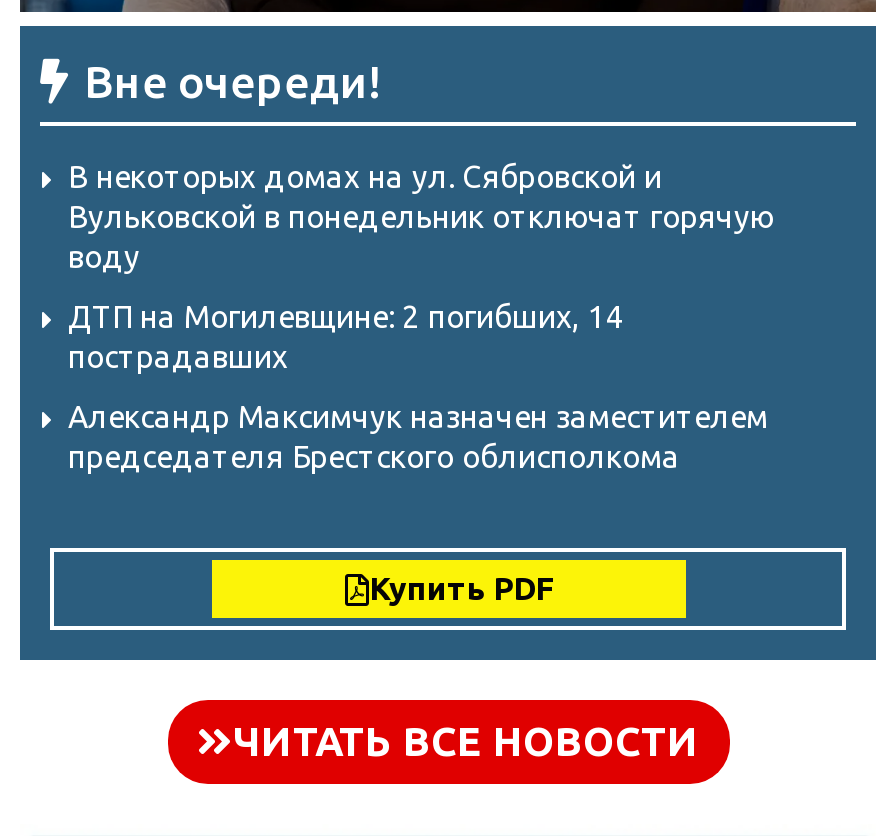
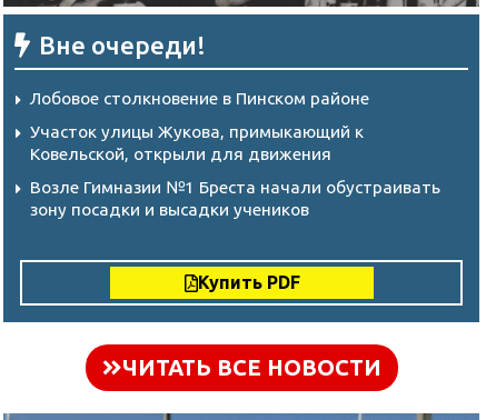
[68,160,774,274] В некоторых домах на ул. Сябровской и | Вульковской в понедельник отключат горячую | воду -> [30,89,369,108] Лобовое столкновение в Пинском районе
[68,300,624,374] ДТП на Могилевщине: 2 погибших, 14 | пострадавших -> [30,122,364,163] Участок улицы Жукова, примыкающий к | Ковельской, открыли для движения
[68,400,768,474] Александр Максимчук назначен заместителем | председателя Брестского облисполкома -> [30,178,440,219] Возле Гимназии №1 Бреста начали обустраивать | зону посадки и высадки учеников

